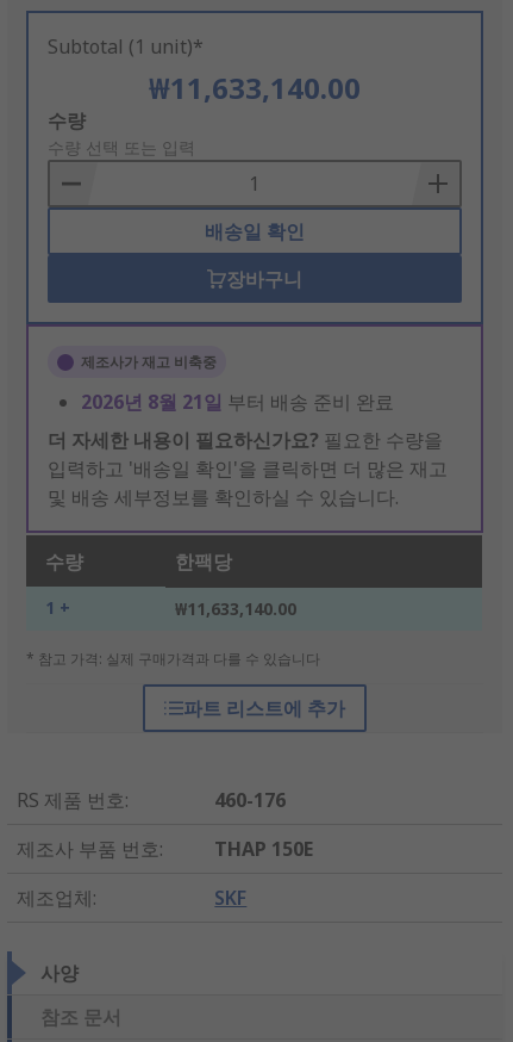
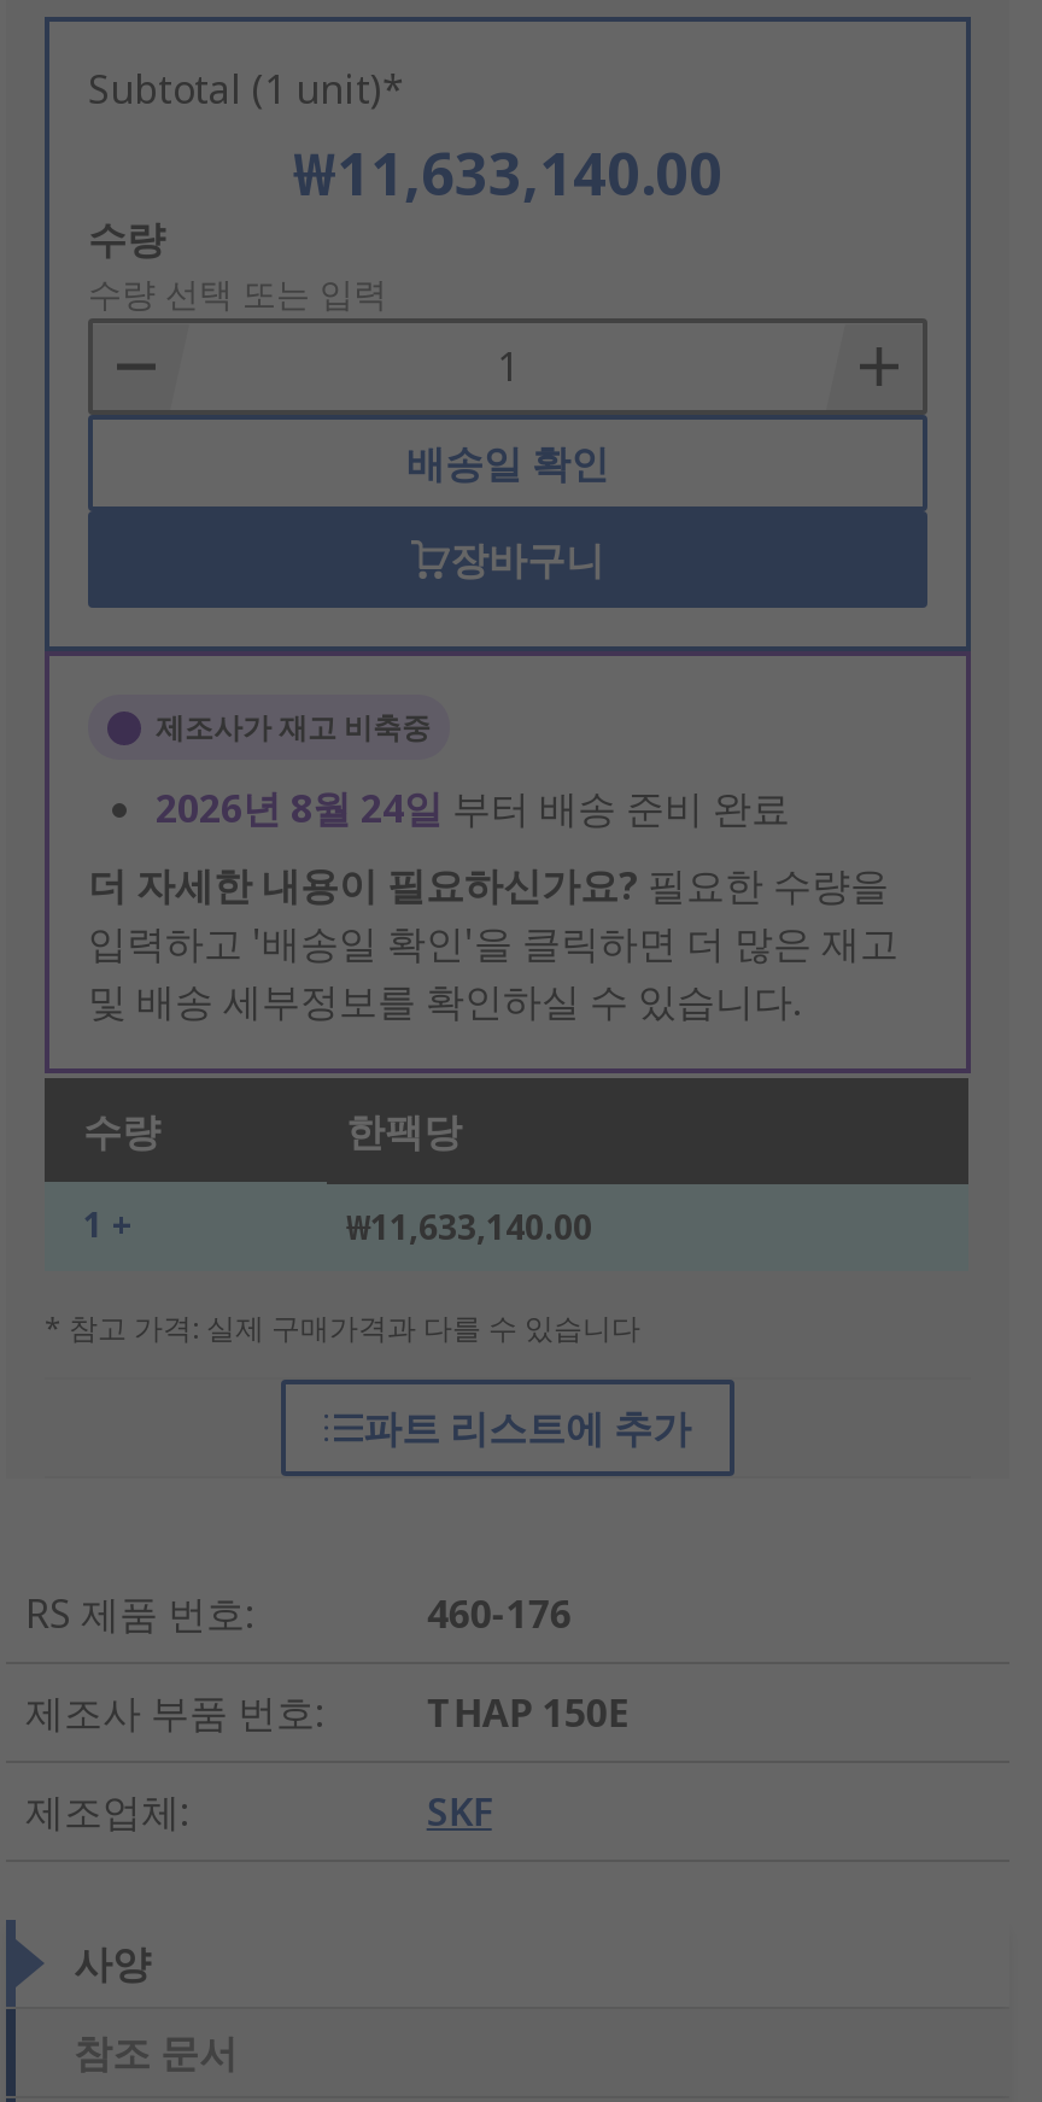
[81,389,394,415] 2026년 8월 21일 부터 배송 준비 완료 -> [156,783,790,836] 2026년 8월 24일 부터 배송 준비 완료

